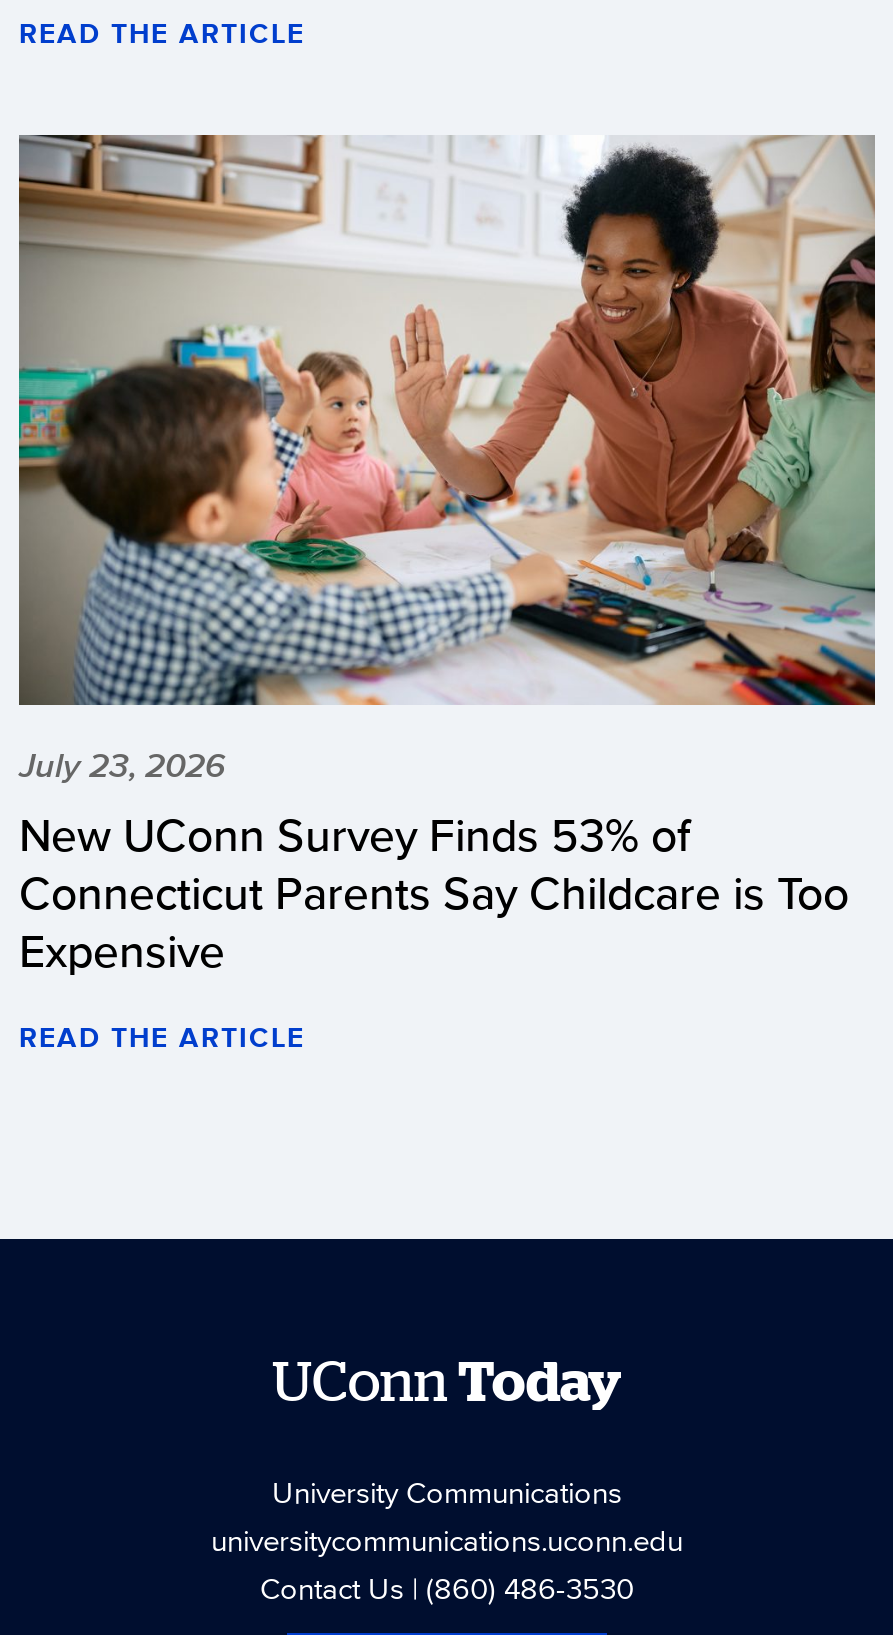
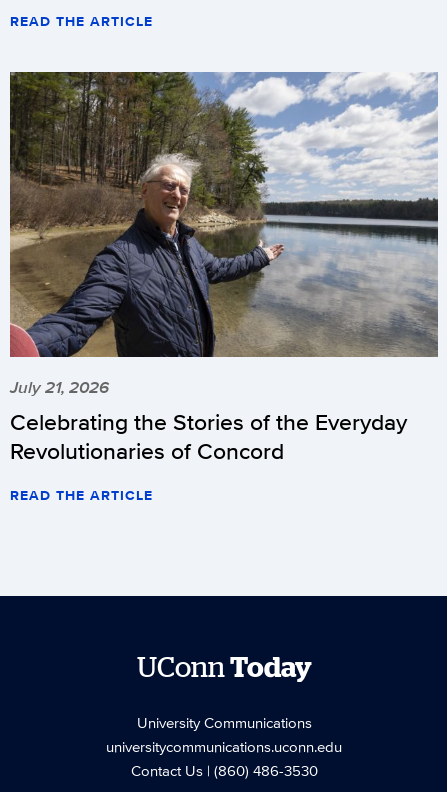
[19,133,877,984] [image] | July 23, 2026 | New UConn Survey Finds 53% of | Connecticut Parents Say Childcare is Too | Expensive -> [10,71,438,467] [image] | July 21, 2026 | Celebrating the Stories of the Everyday | Revolutionaries of Concord

